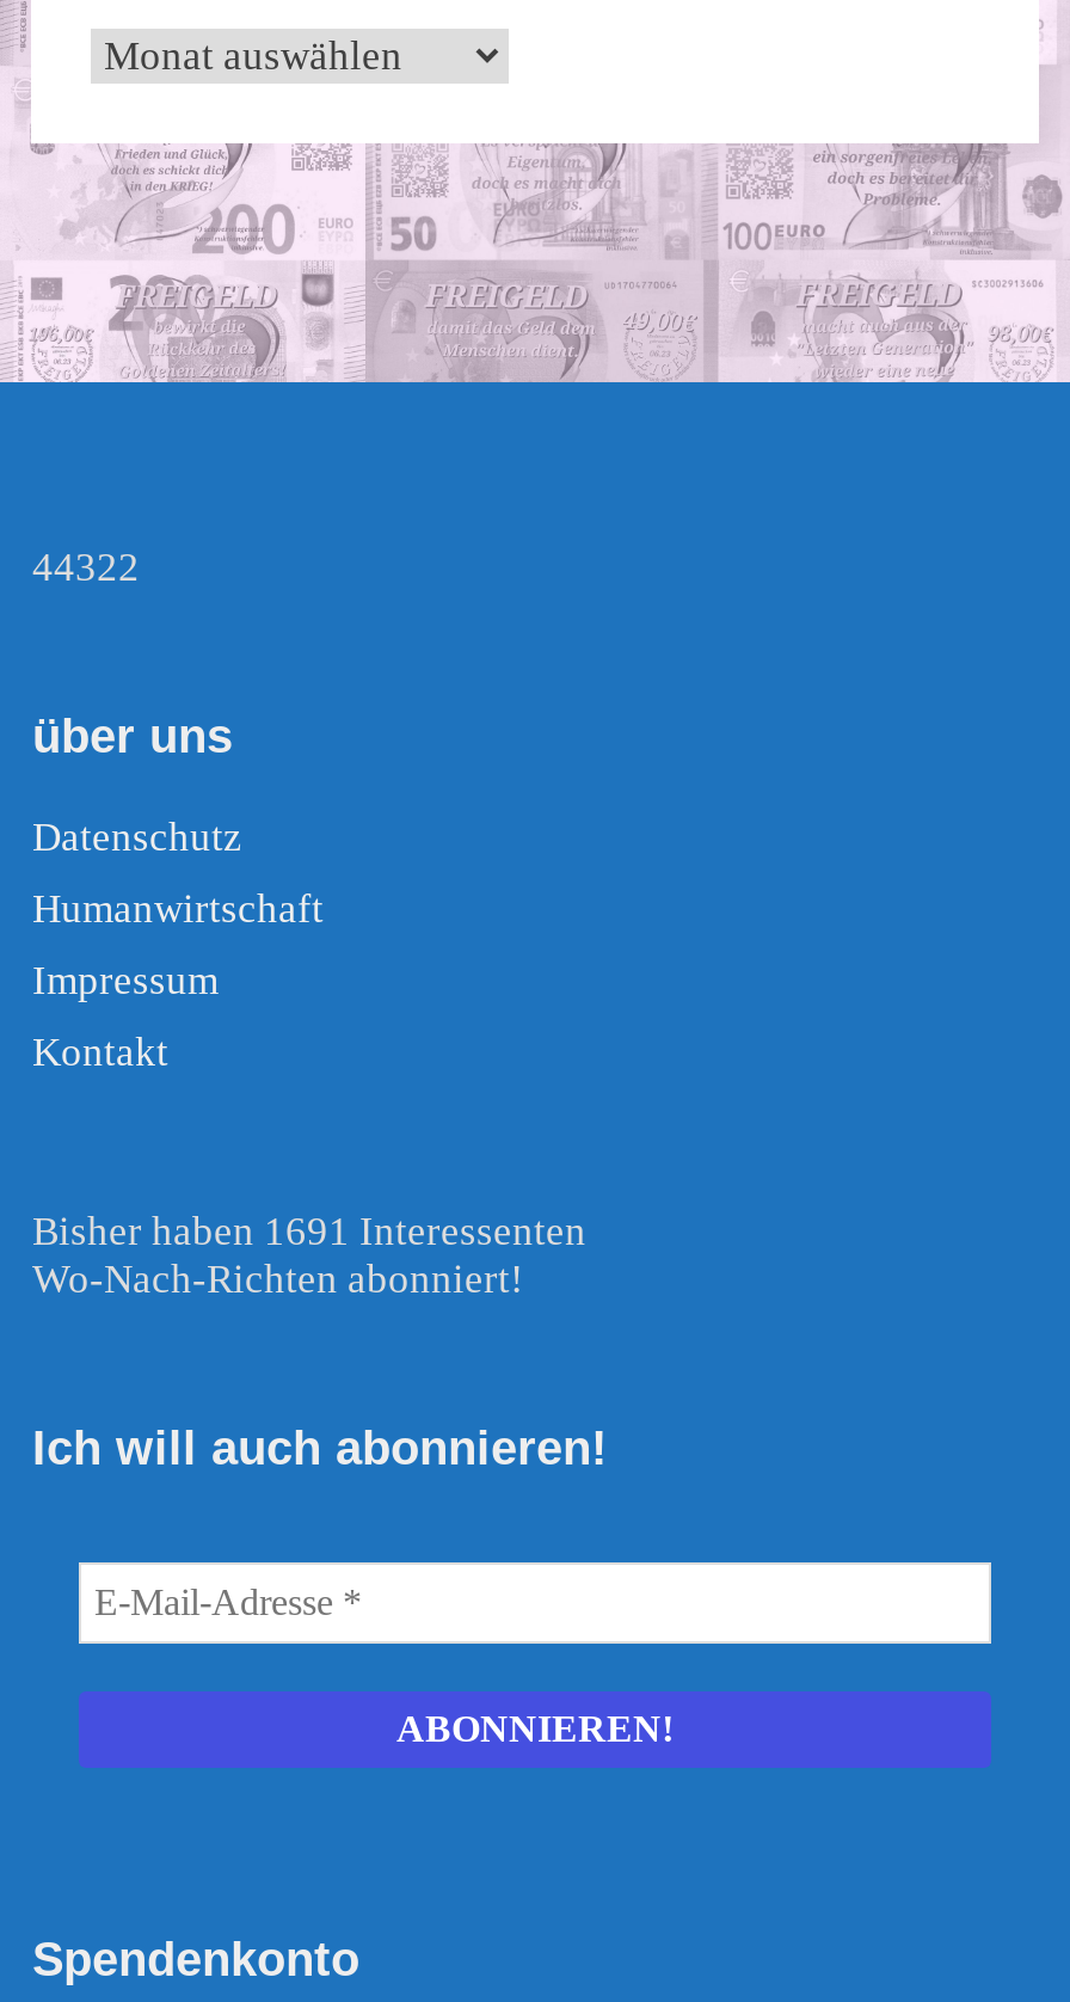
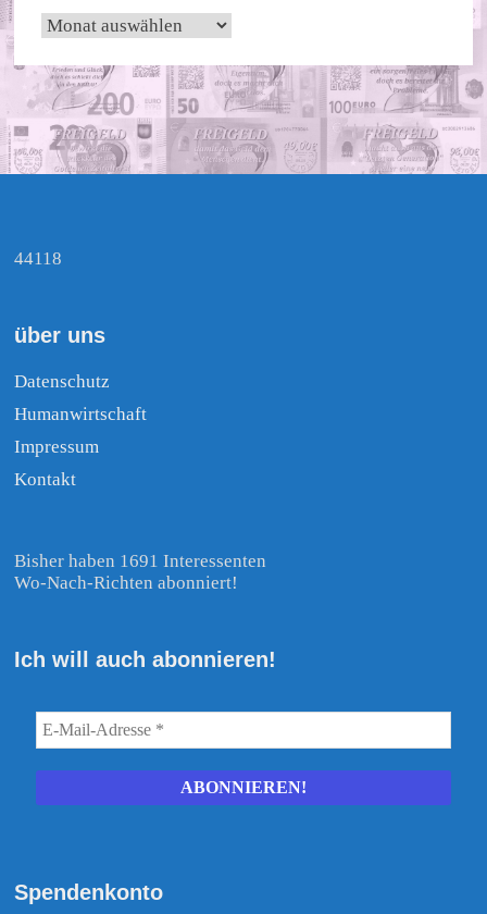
[32,545,139,590] 44322 -> [15,248,62,269] 44118

